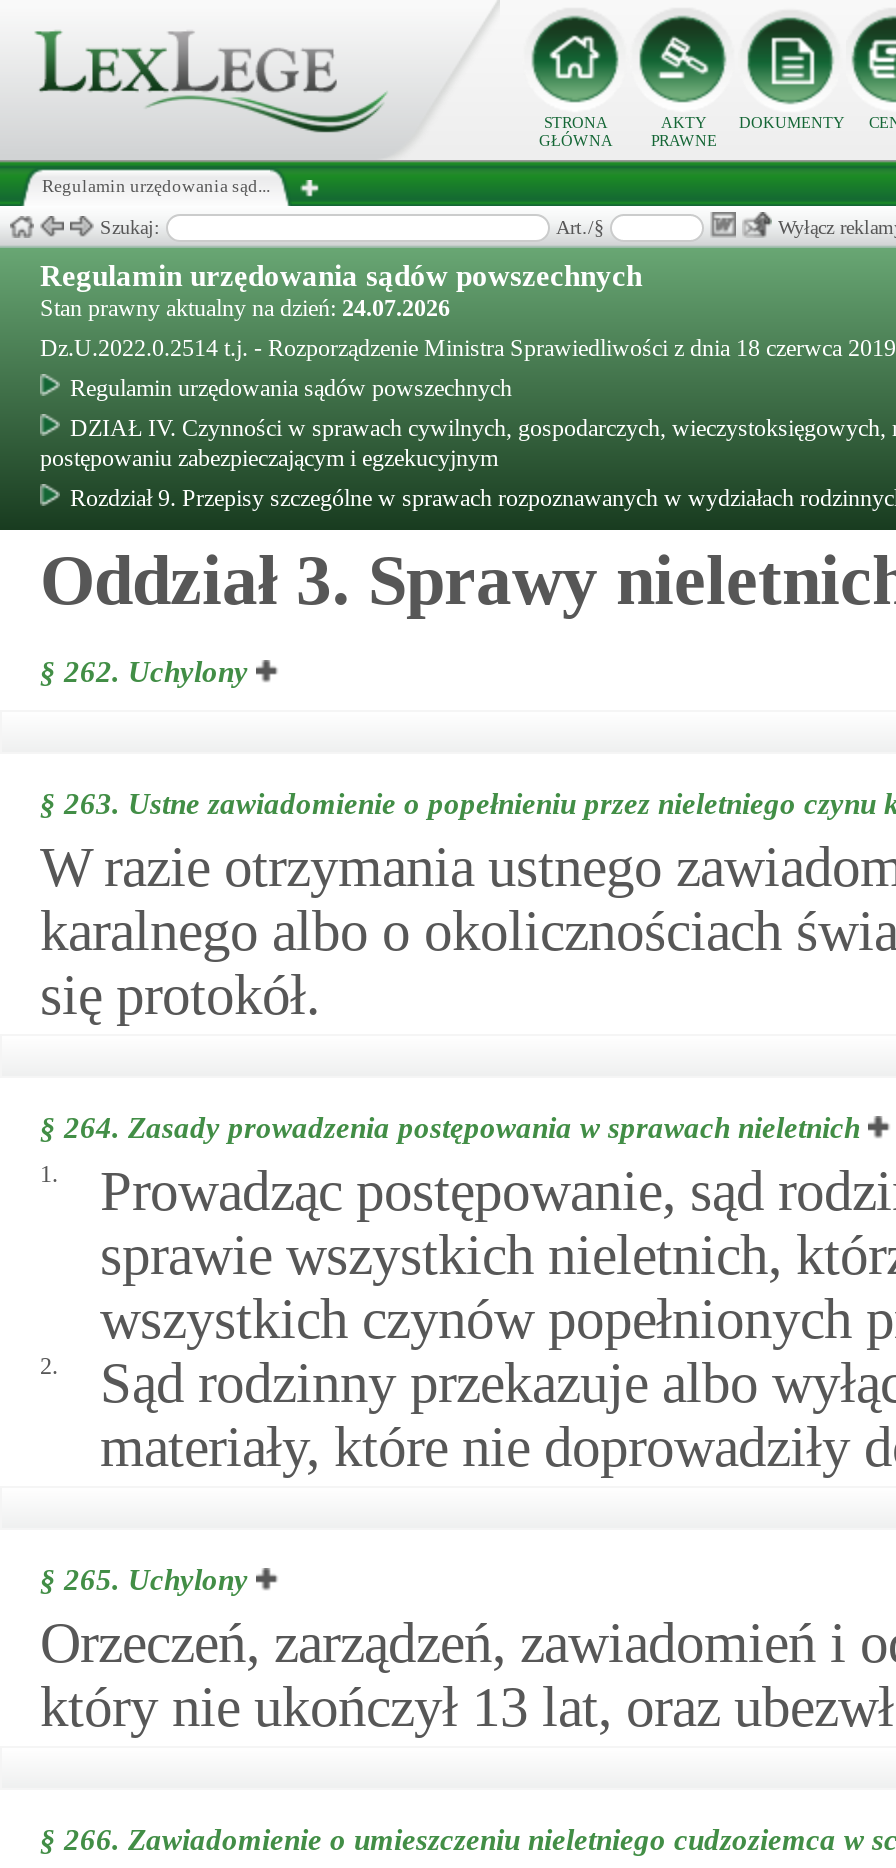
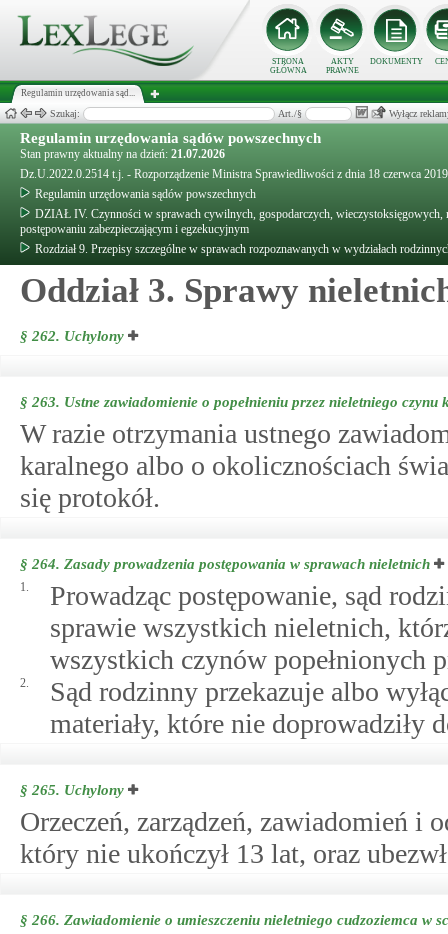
[40,294,450,322] Stan prawny aktualny na dzień: 24.07.2026 -> [20,147,225,161] Stan prawny aktualny na dzień: 21.07.2026

